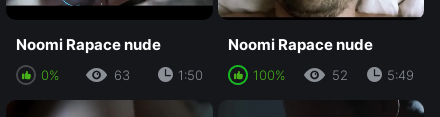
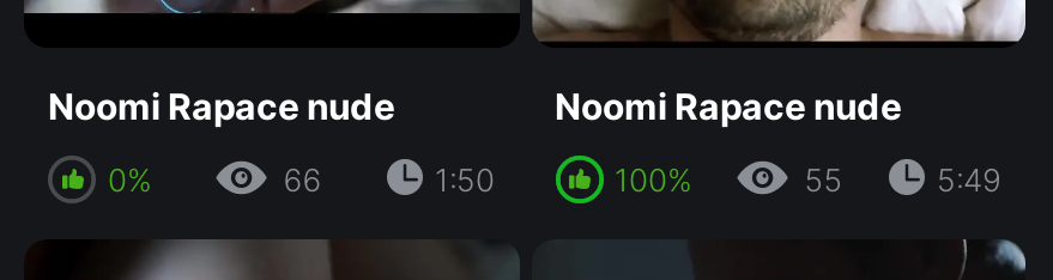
[114,67,130,83] 63 -> [283,161,322,199] 66
[332,67,348,83] 52 -> [805,161,843,199] 55

